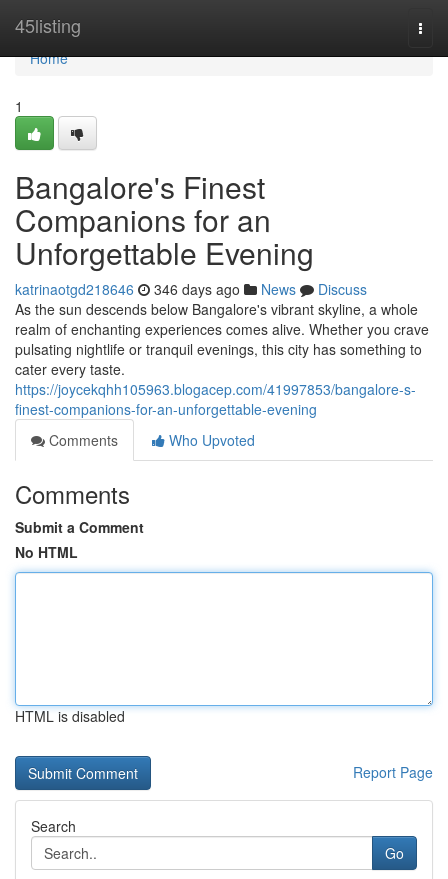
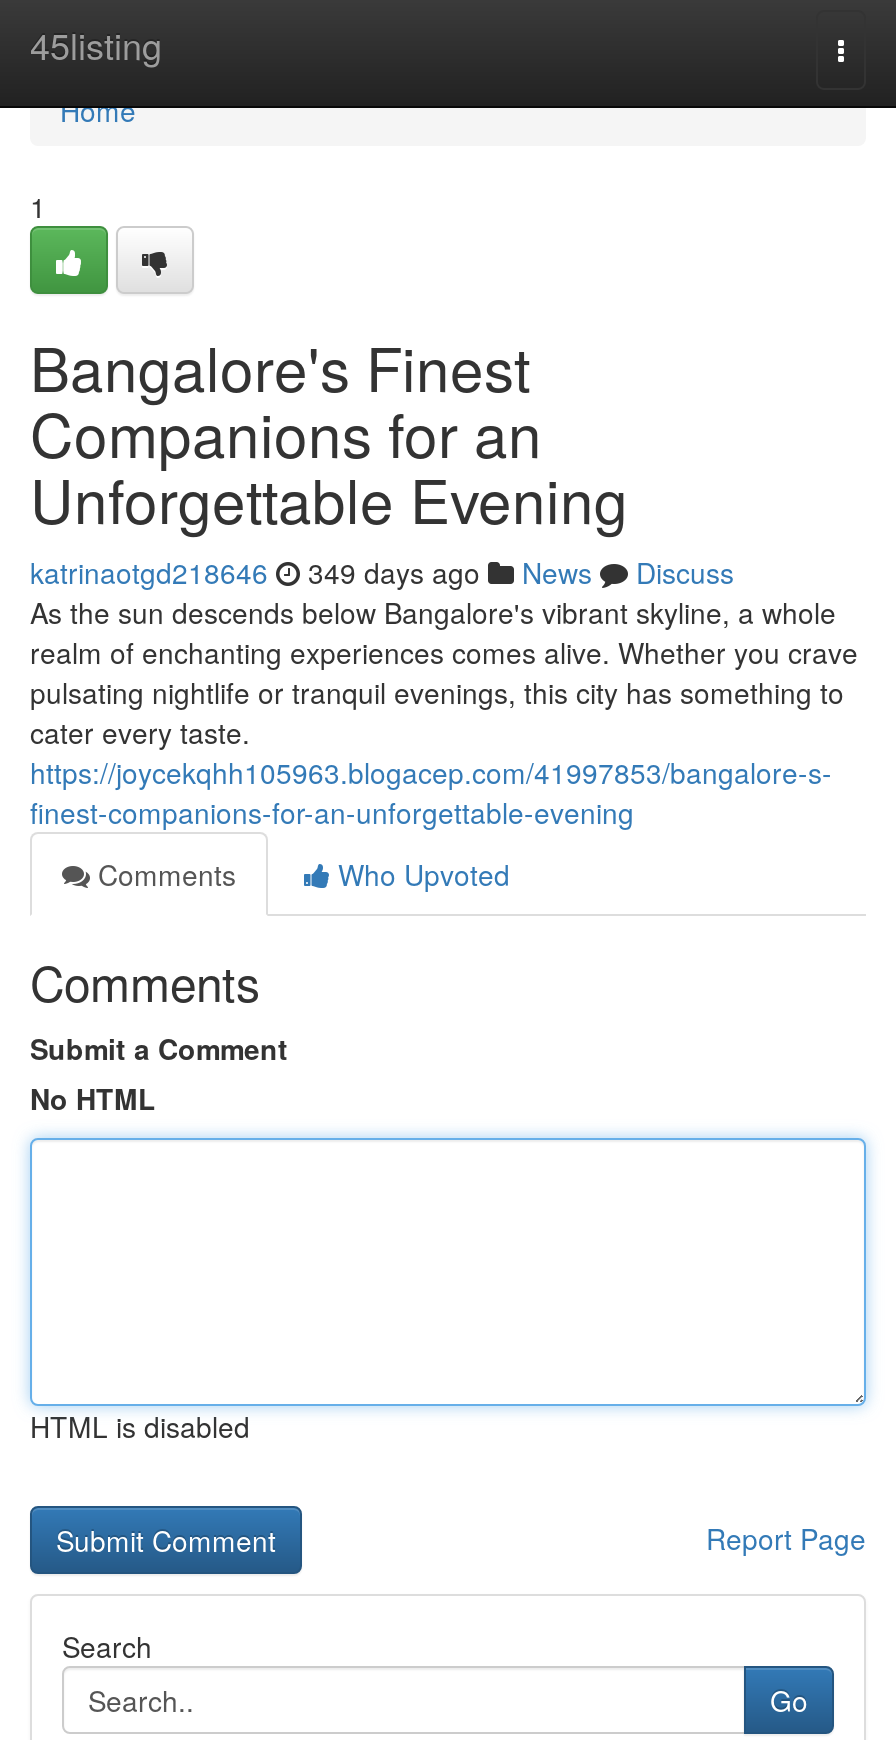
[15,279,367,299] katrinaotgd218646 346 days ago News Discuss -> [30,552,734,592] katrinaotgd218646 349 days ago News Discuss

